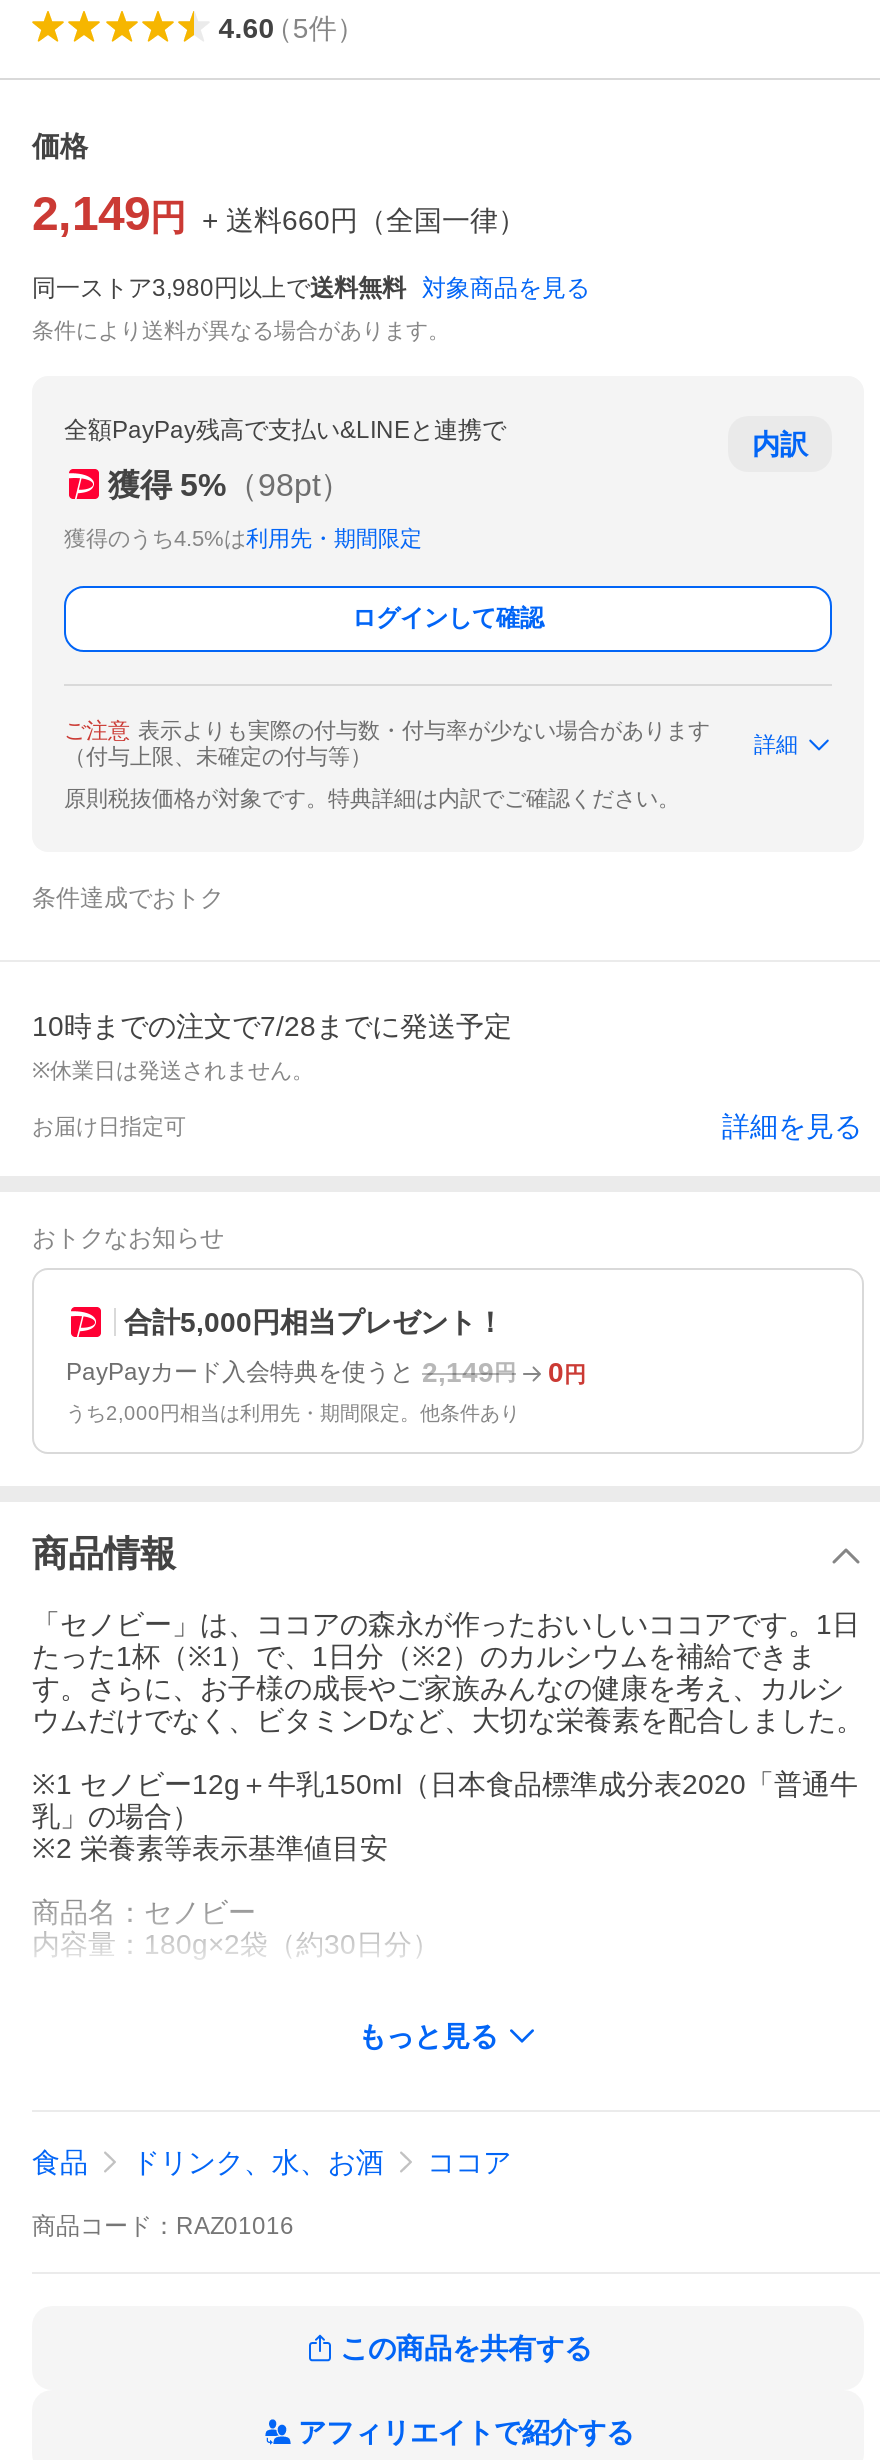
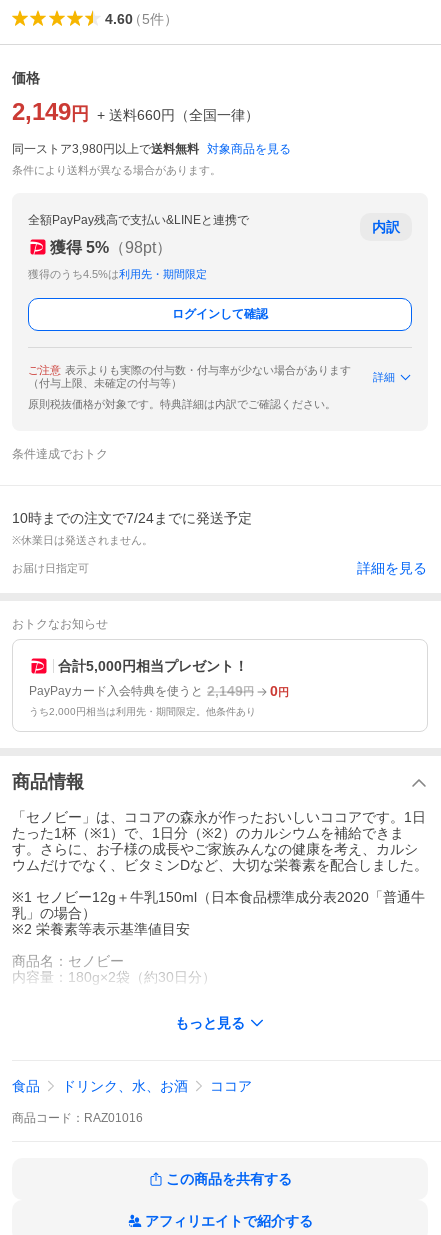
[32,1010,512,1042] 10時までの注文で7/28までに発送予定 -> [12,510,252,526] 10時までの注文で7/24までに発送予定

